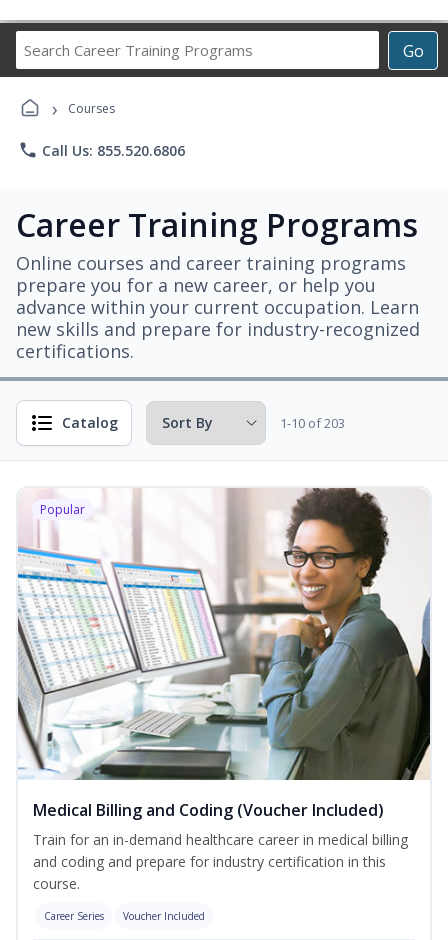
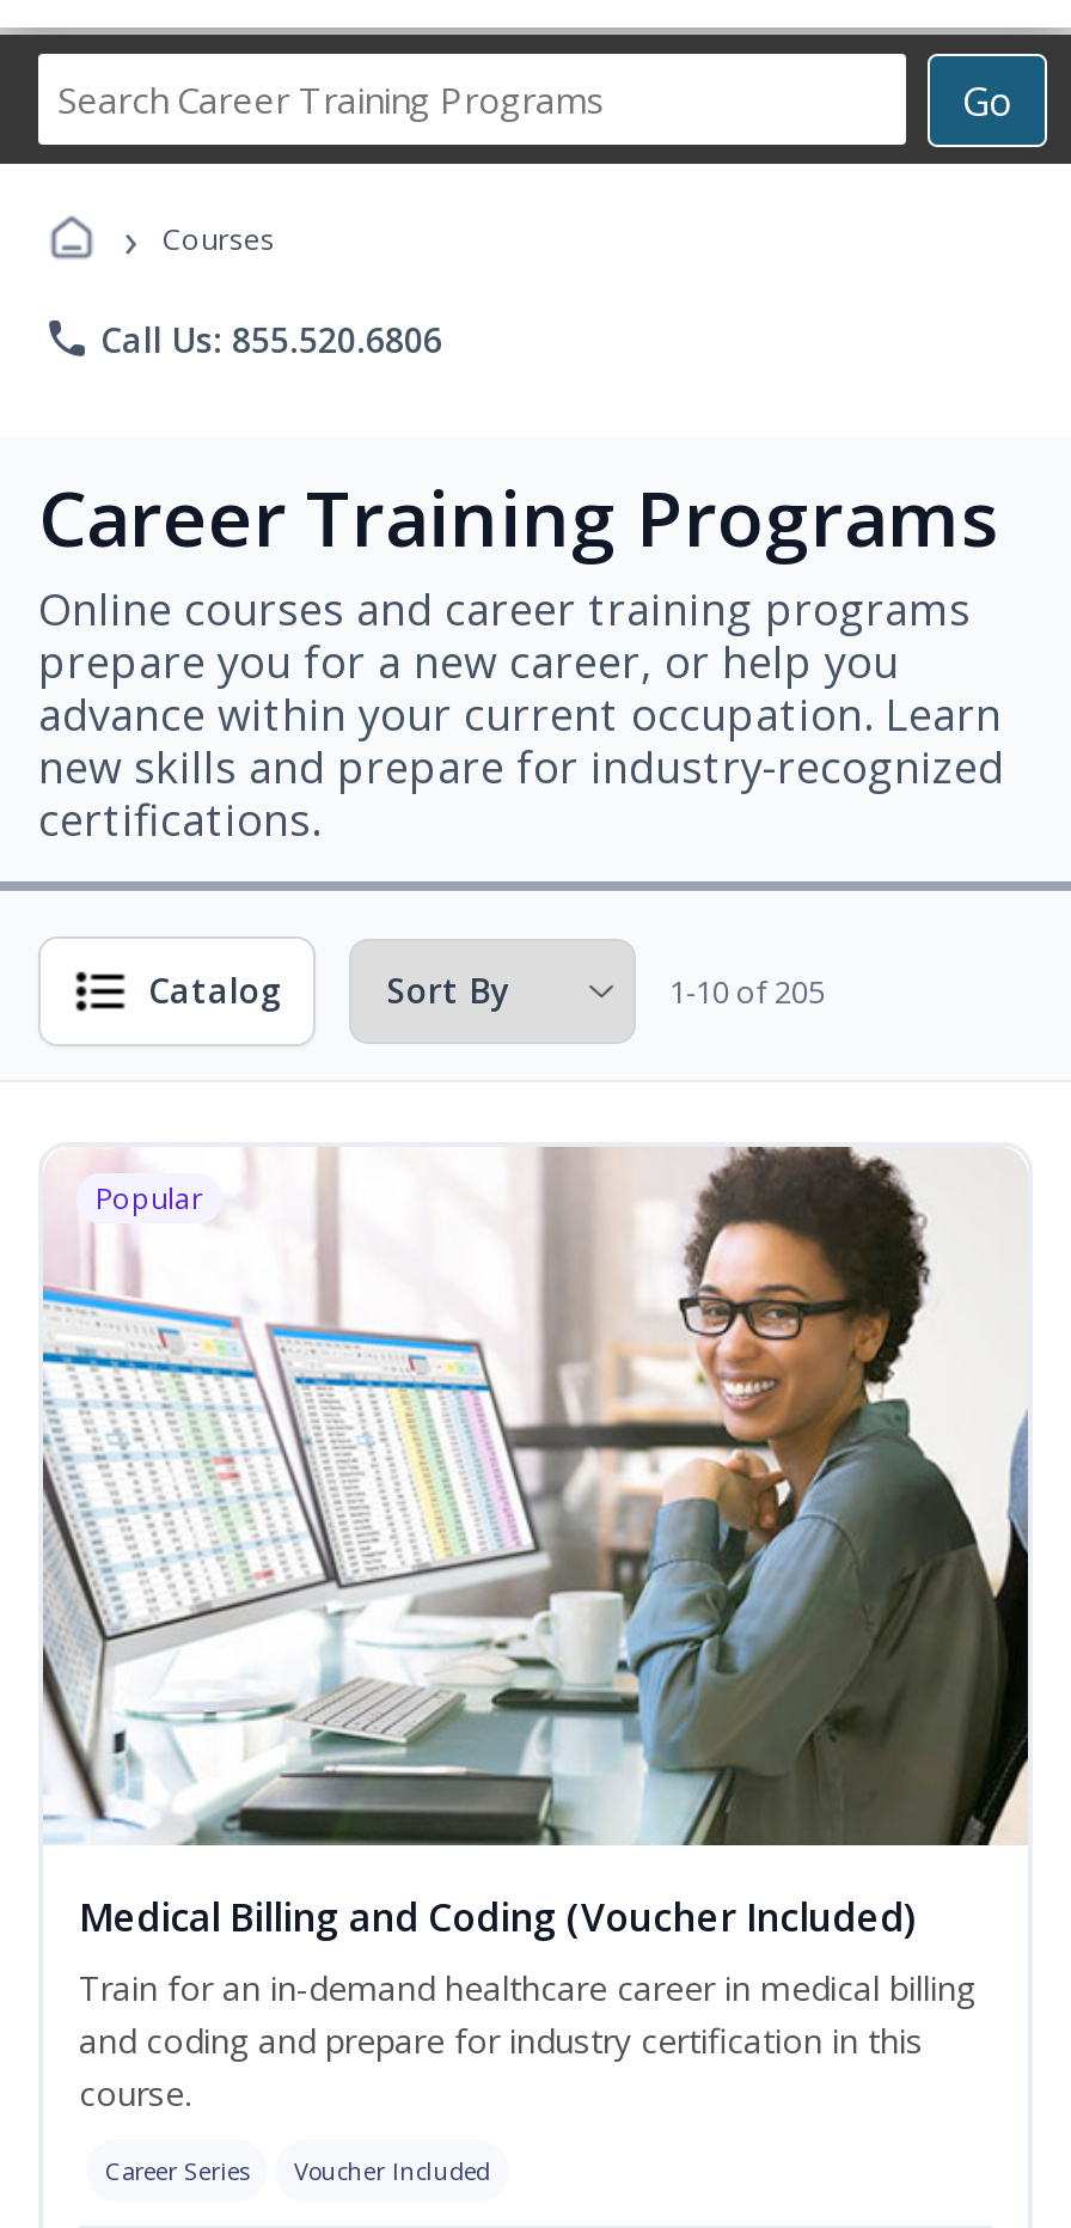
[280,414,345,432] 1-10 of 203 -> [669,970,825,1013] 1-10 of 205

